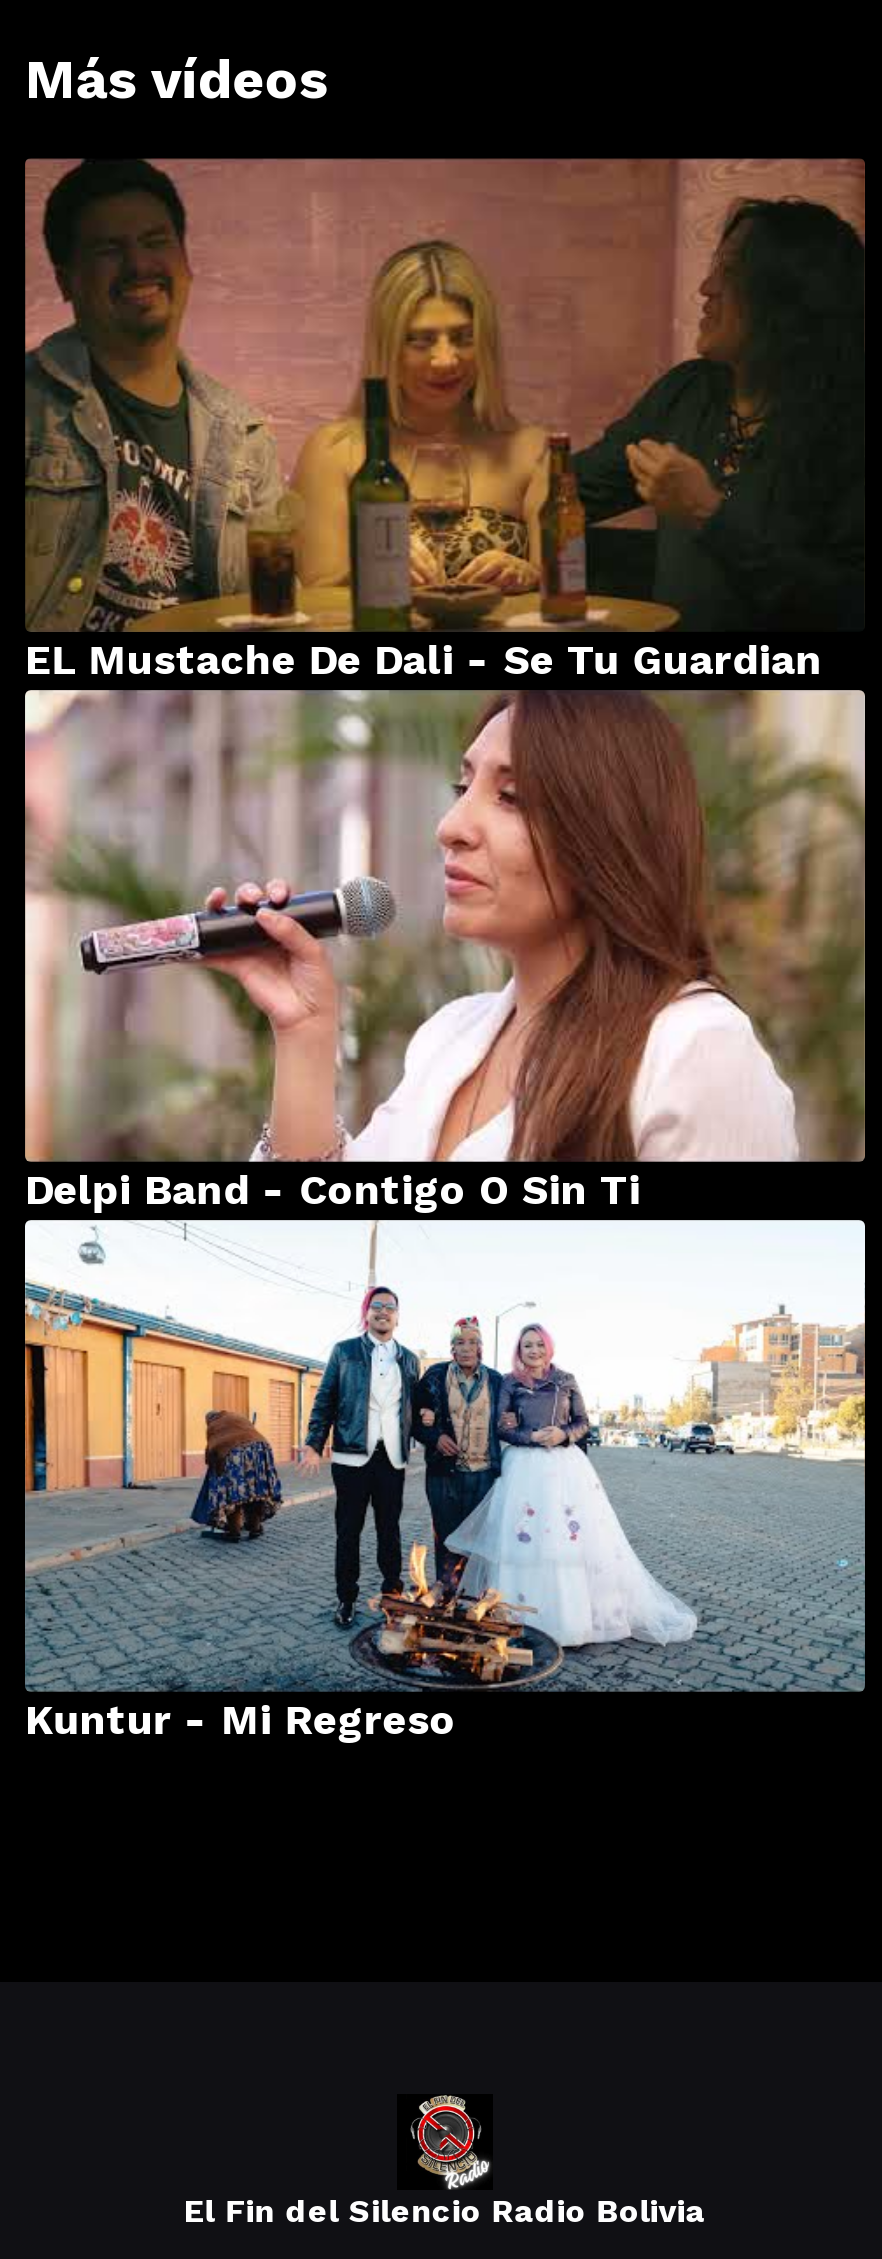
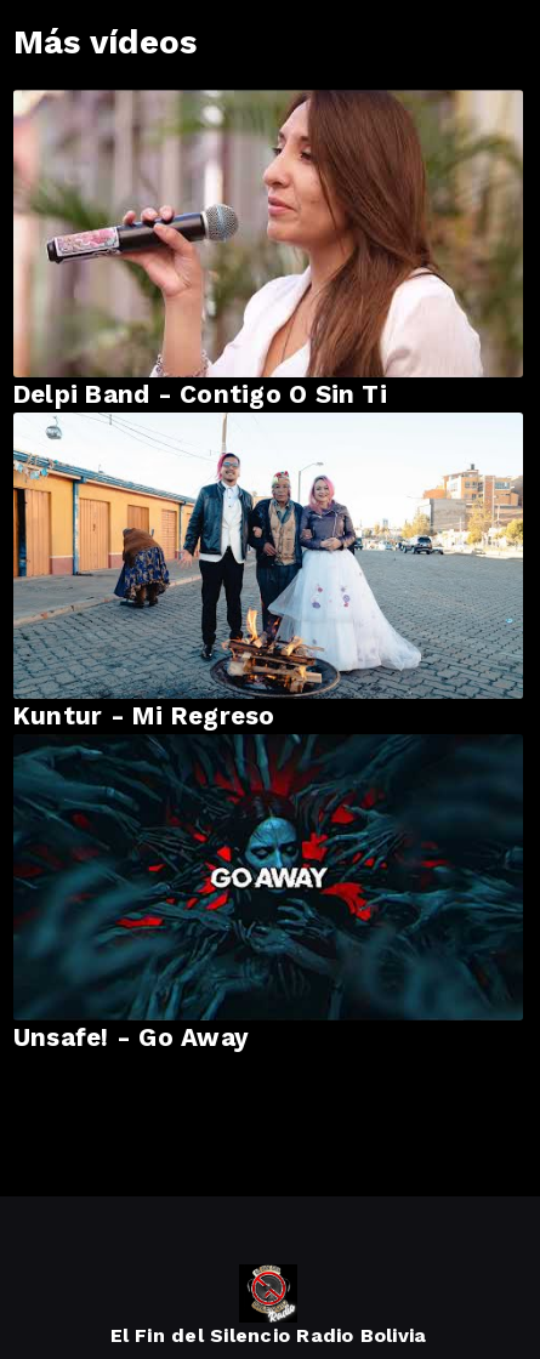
[25,158,865,683] [image] | EL Mustache De Dali - Se Tu Guardian -> none
moved [23,690,867,1744] -> [12,91,524,730]: [image] | Delpi Band - Contigo O Sin Ti | Kuntur - Mi Regreso
none -> [13,734,523,1052] [image] | Unsafe! - Go Away

